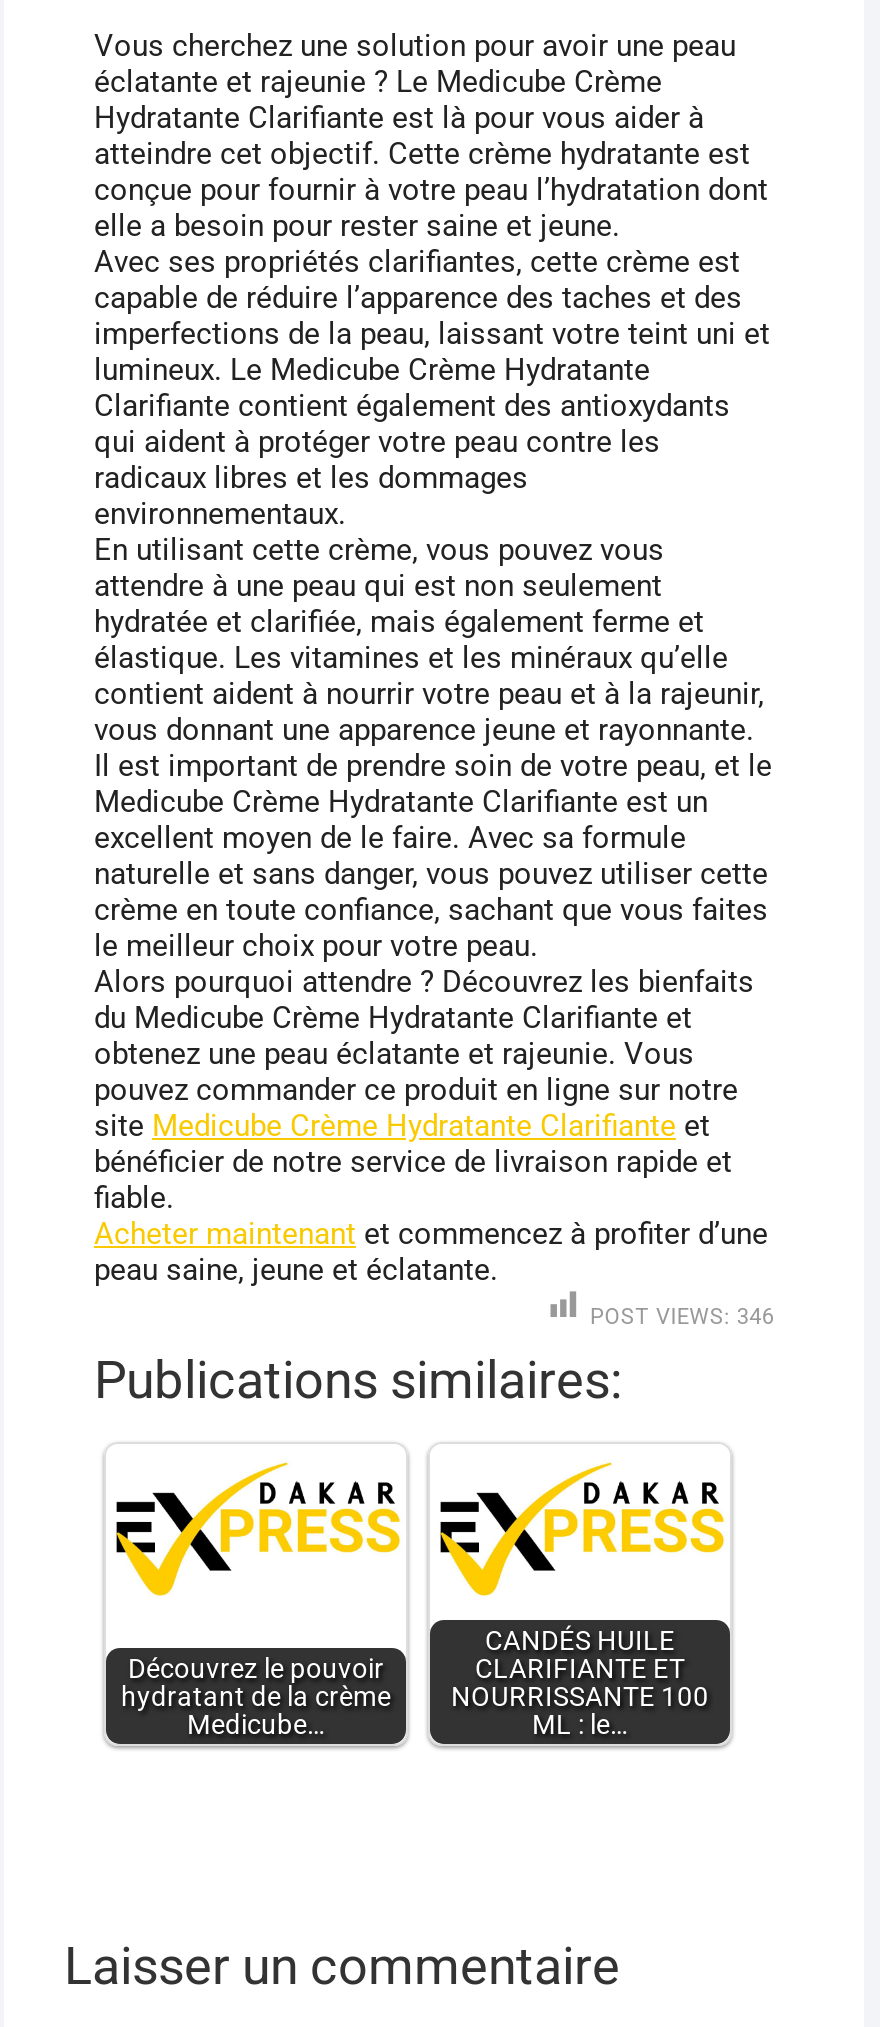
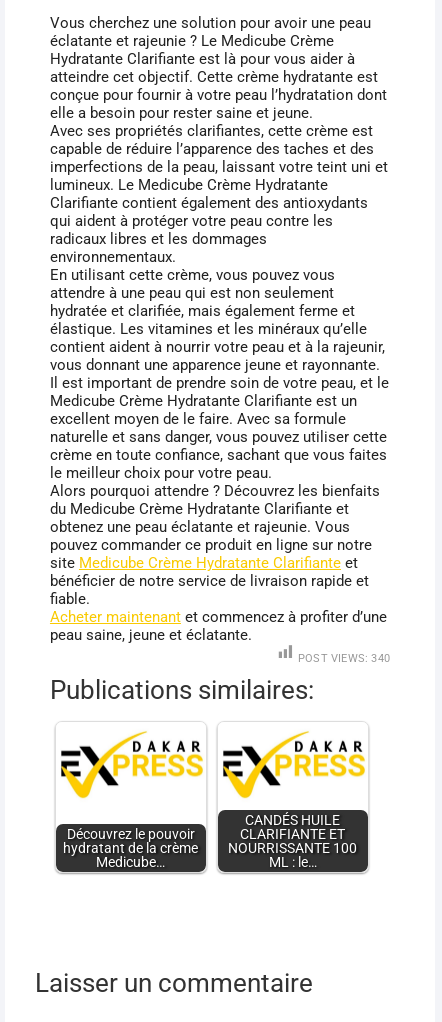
[590,1303,774,1329] POST VIEWS: 346 -> [298,651,390,664] POST VIEWS: 340

